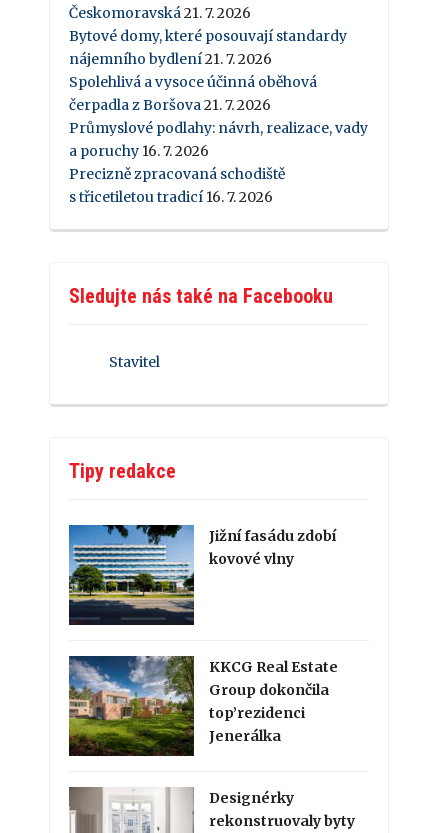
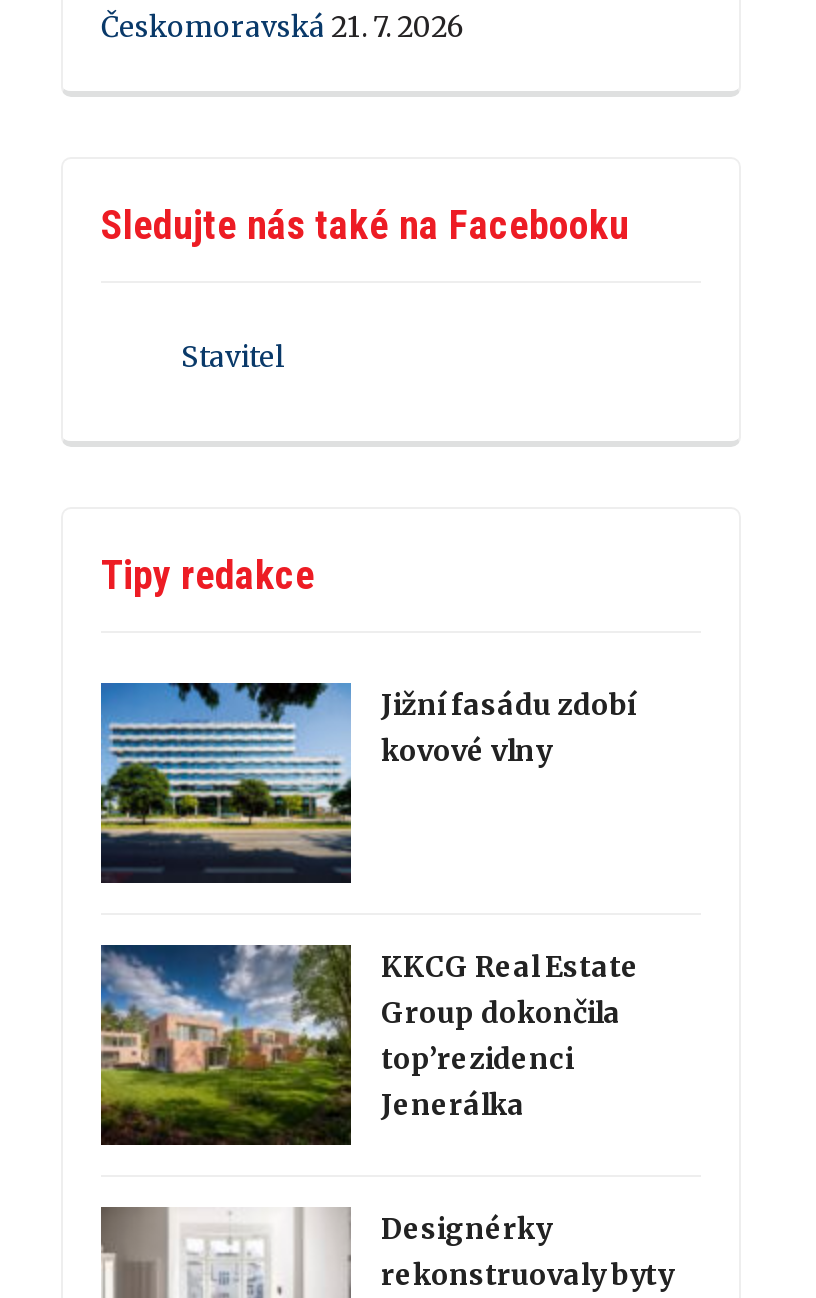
[69,27,368,206] Bytové domy, které posouvají standardy | nájemního bydlení 21. 7. 2026 | Spolehlivá a vysoce účinná oběhová | čerpadla z Boršova 21. 7. 2026 | Průmyslové podlahy: návrh, realizace, vady | a poruchy 16. 7. 2026 | Precizně zpracovaná schodiště | s třicetiletou tradicí 16. 7. 2026 -> none

